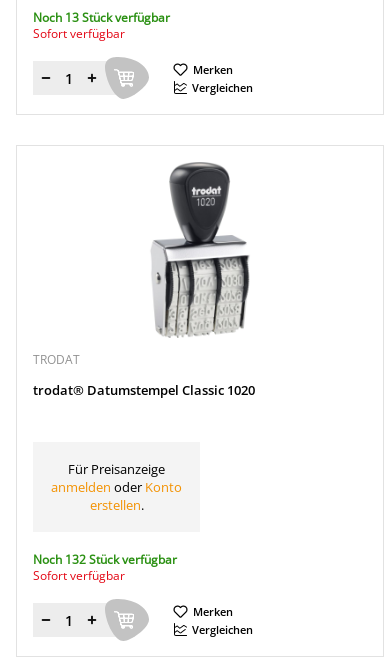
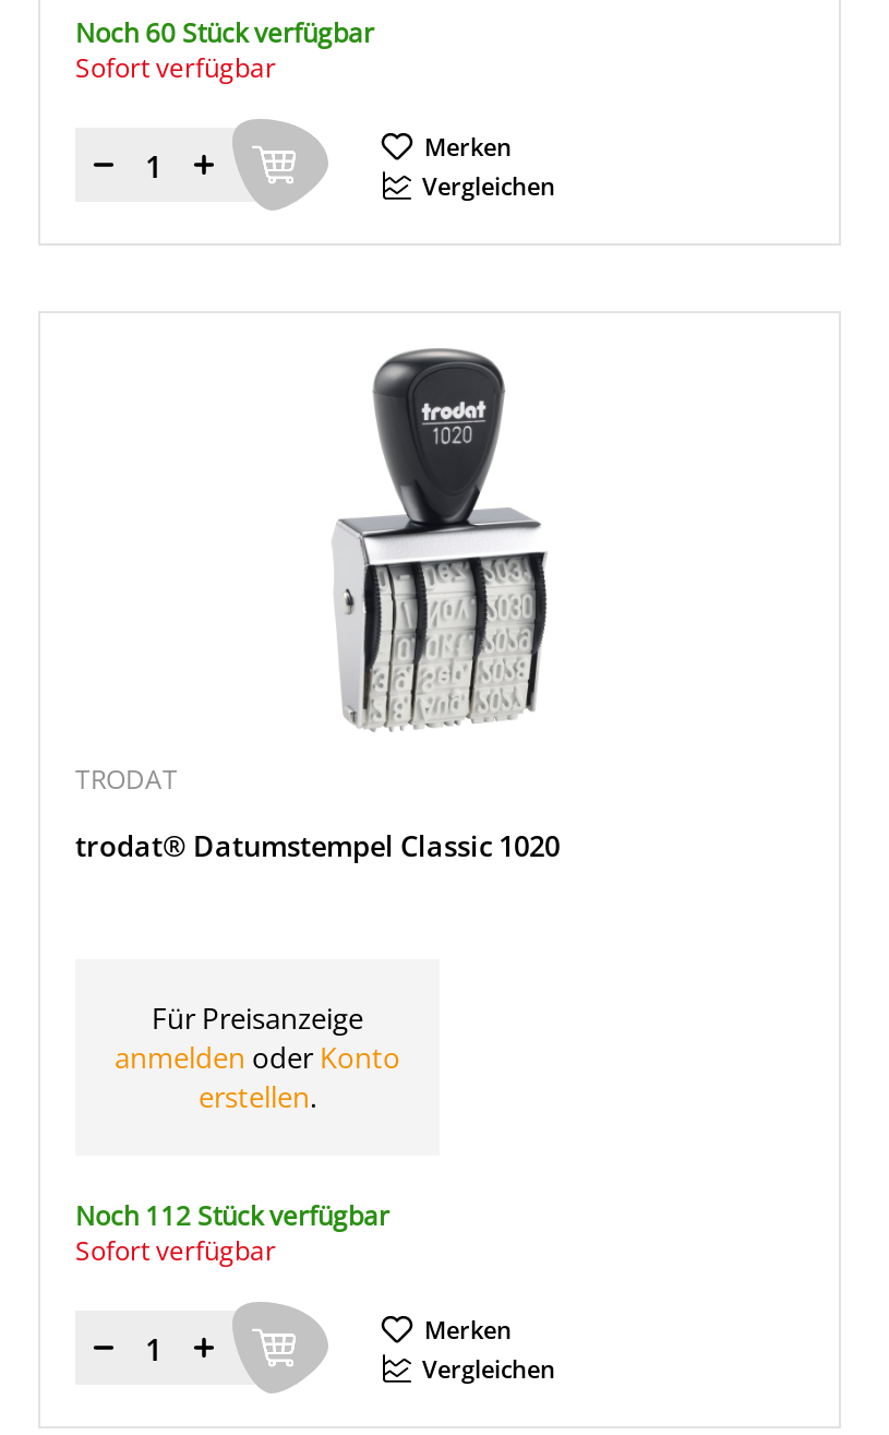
[33,9,170,26] Noch 13 Stück verfügbar -> [75,14,374,51] Noch 60 Stück verfügbar
[33,551,177,568] Noch 132 Stück verfügbar -> [75,1197,389,1234] Noch 112 Stück verfügbar

